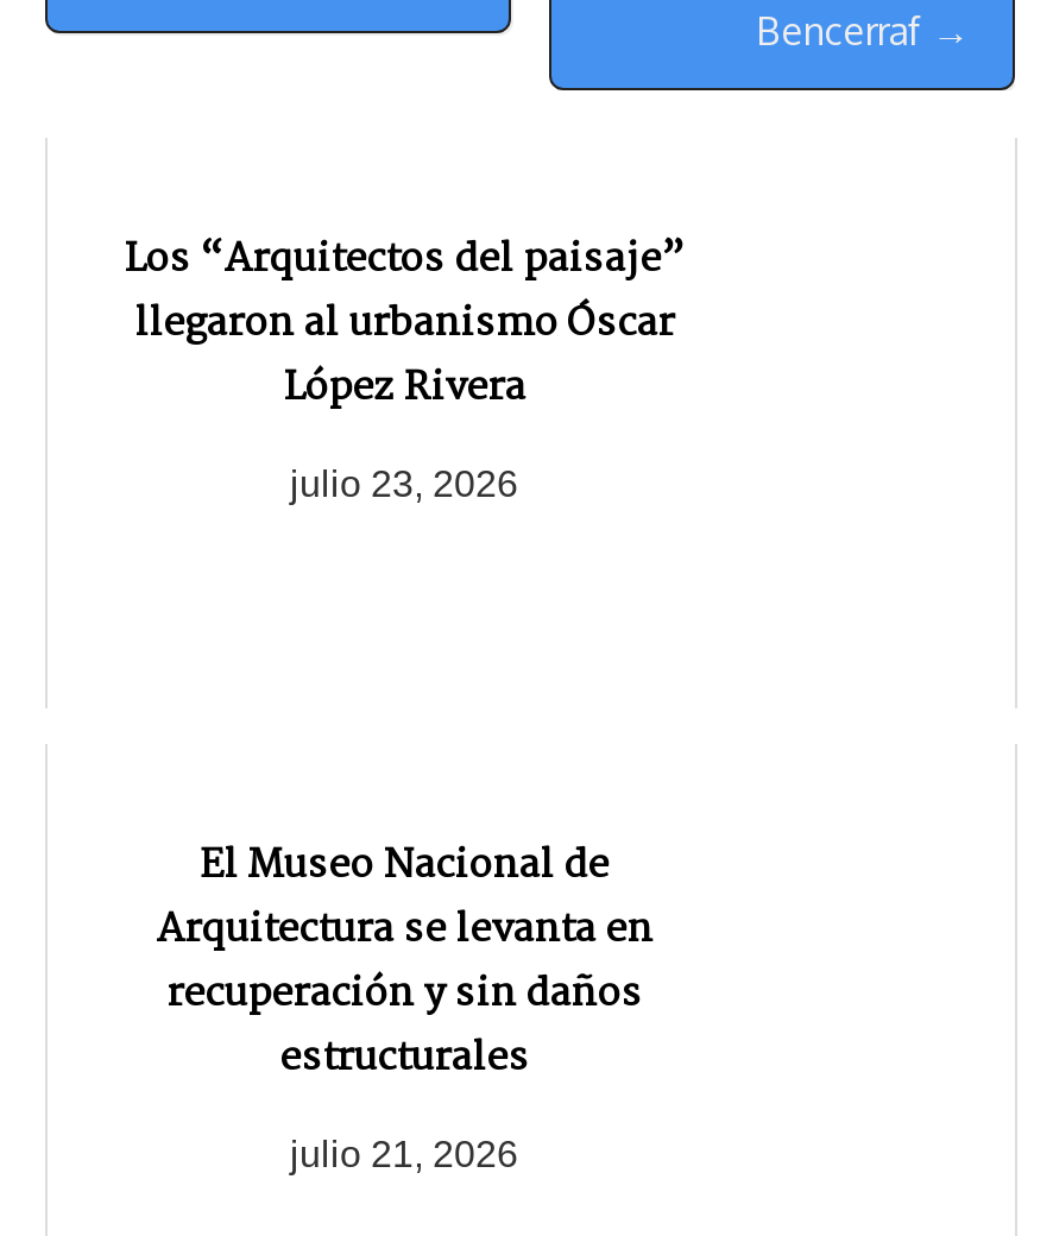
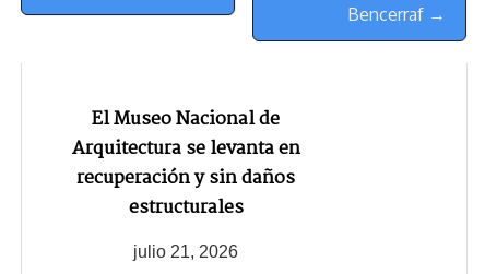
[124,228,685,504] Los “Arquitectos del paisaje” | llegaron al urbanismo Óscar | López Rivera | julio 23, 2026 -> none

